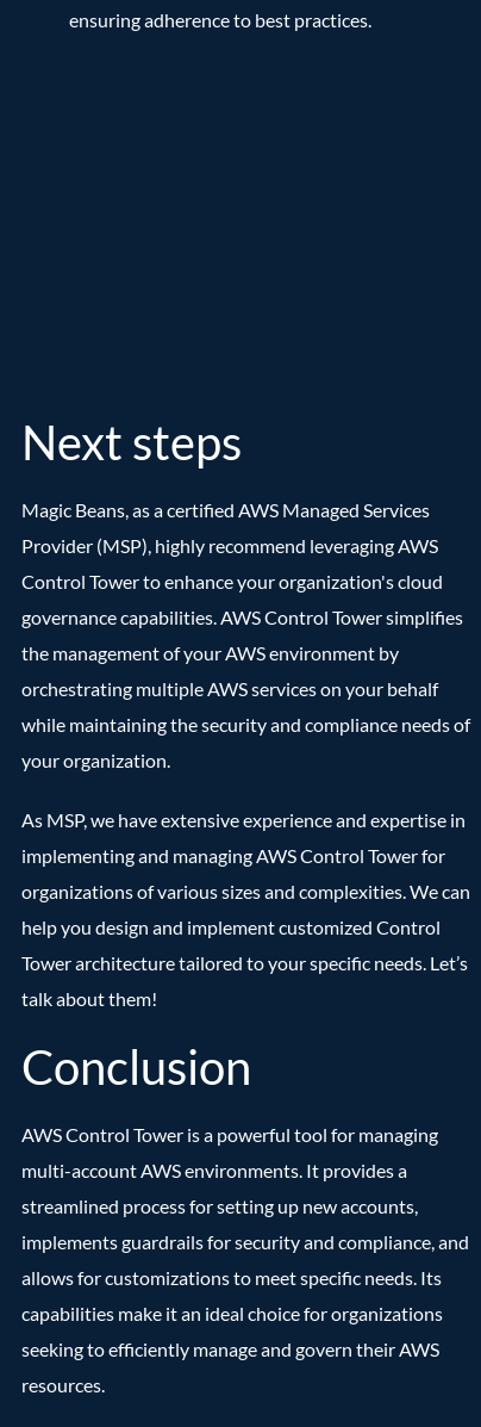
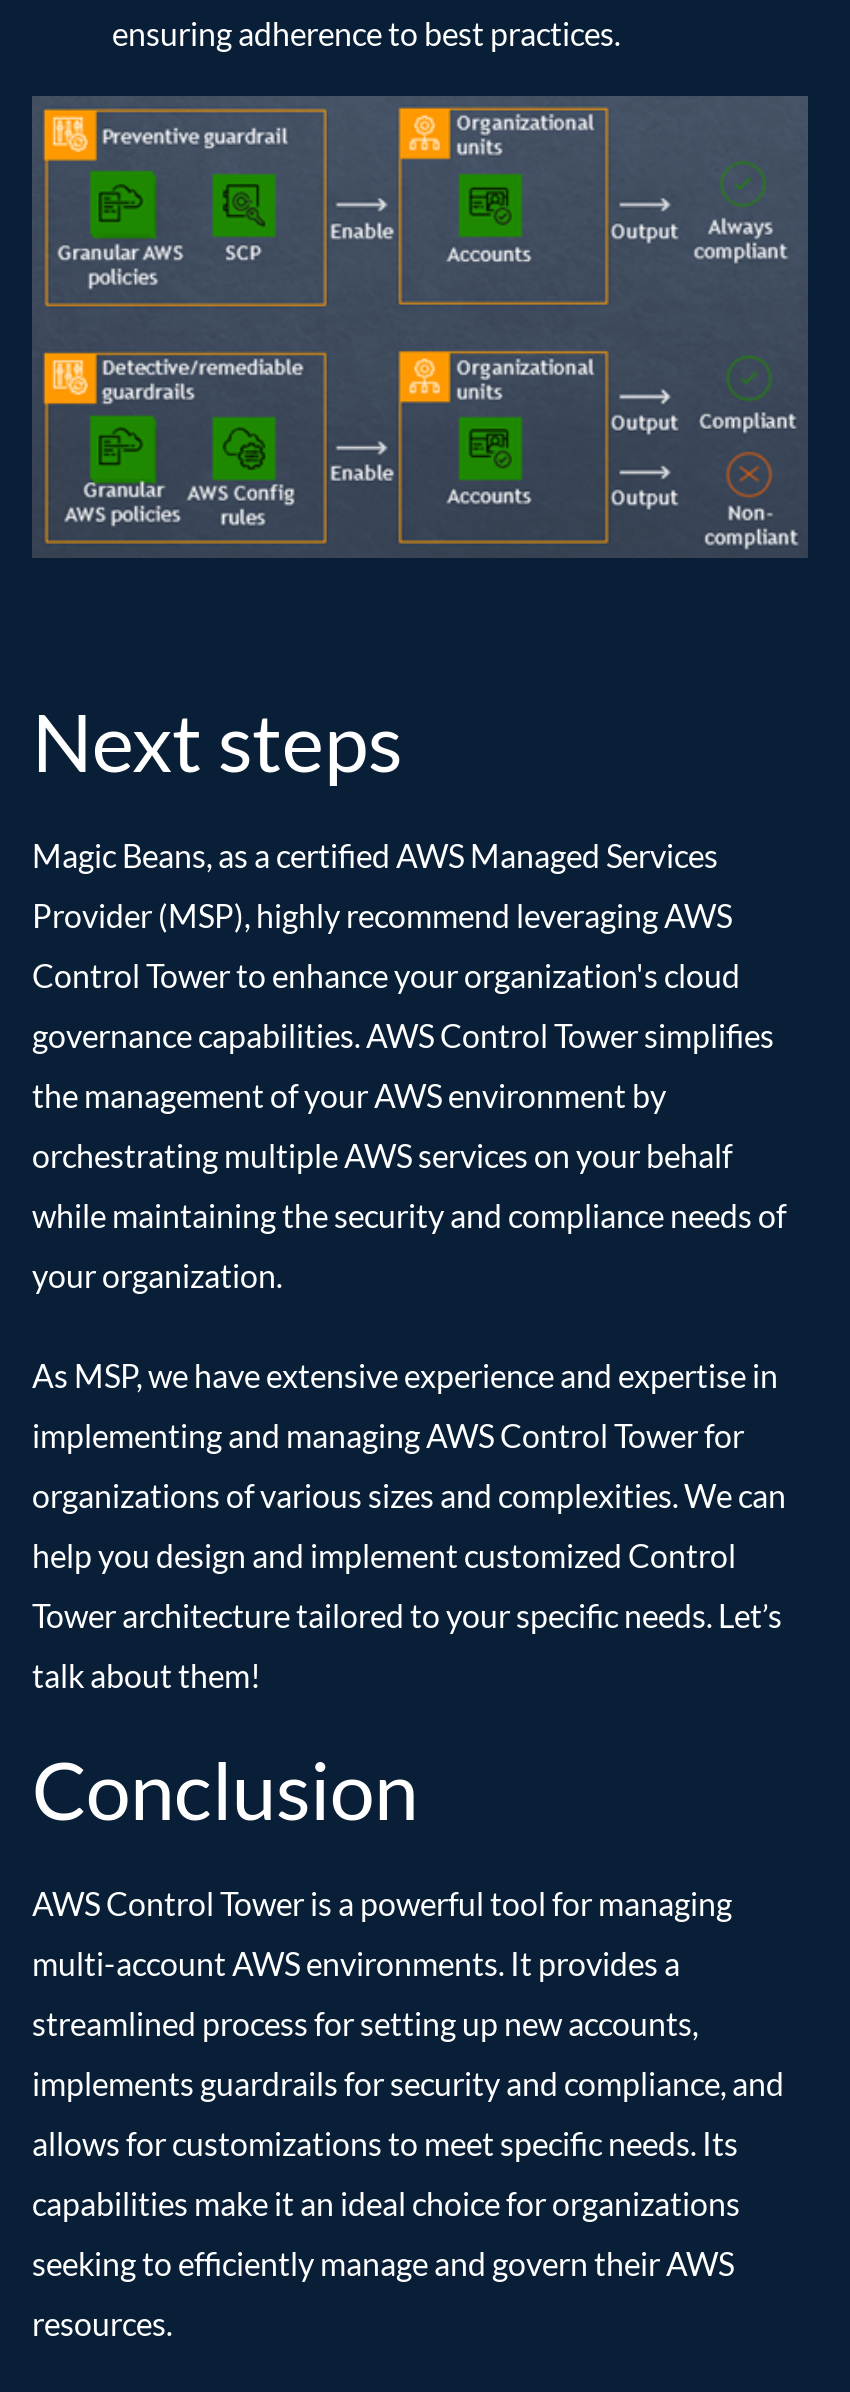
none -> [32,96,808,558] [image]

